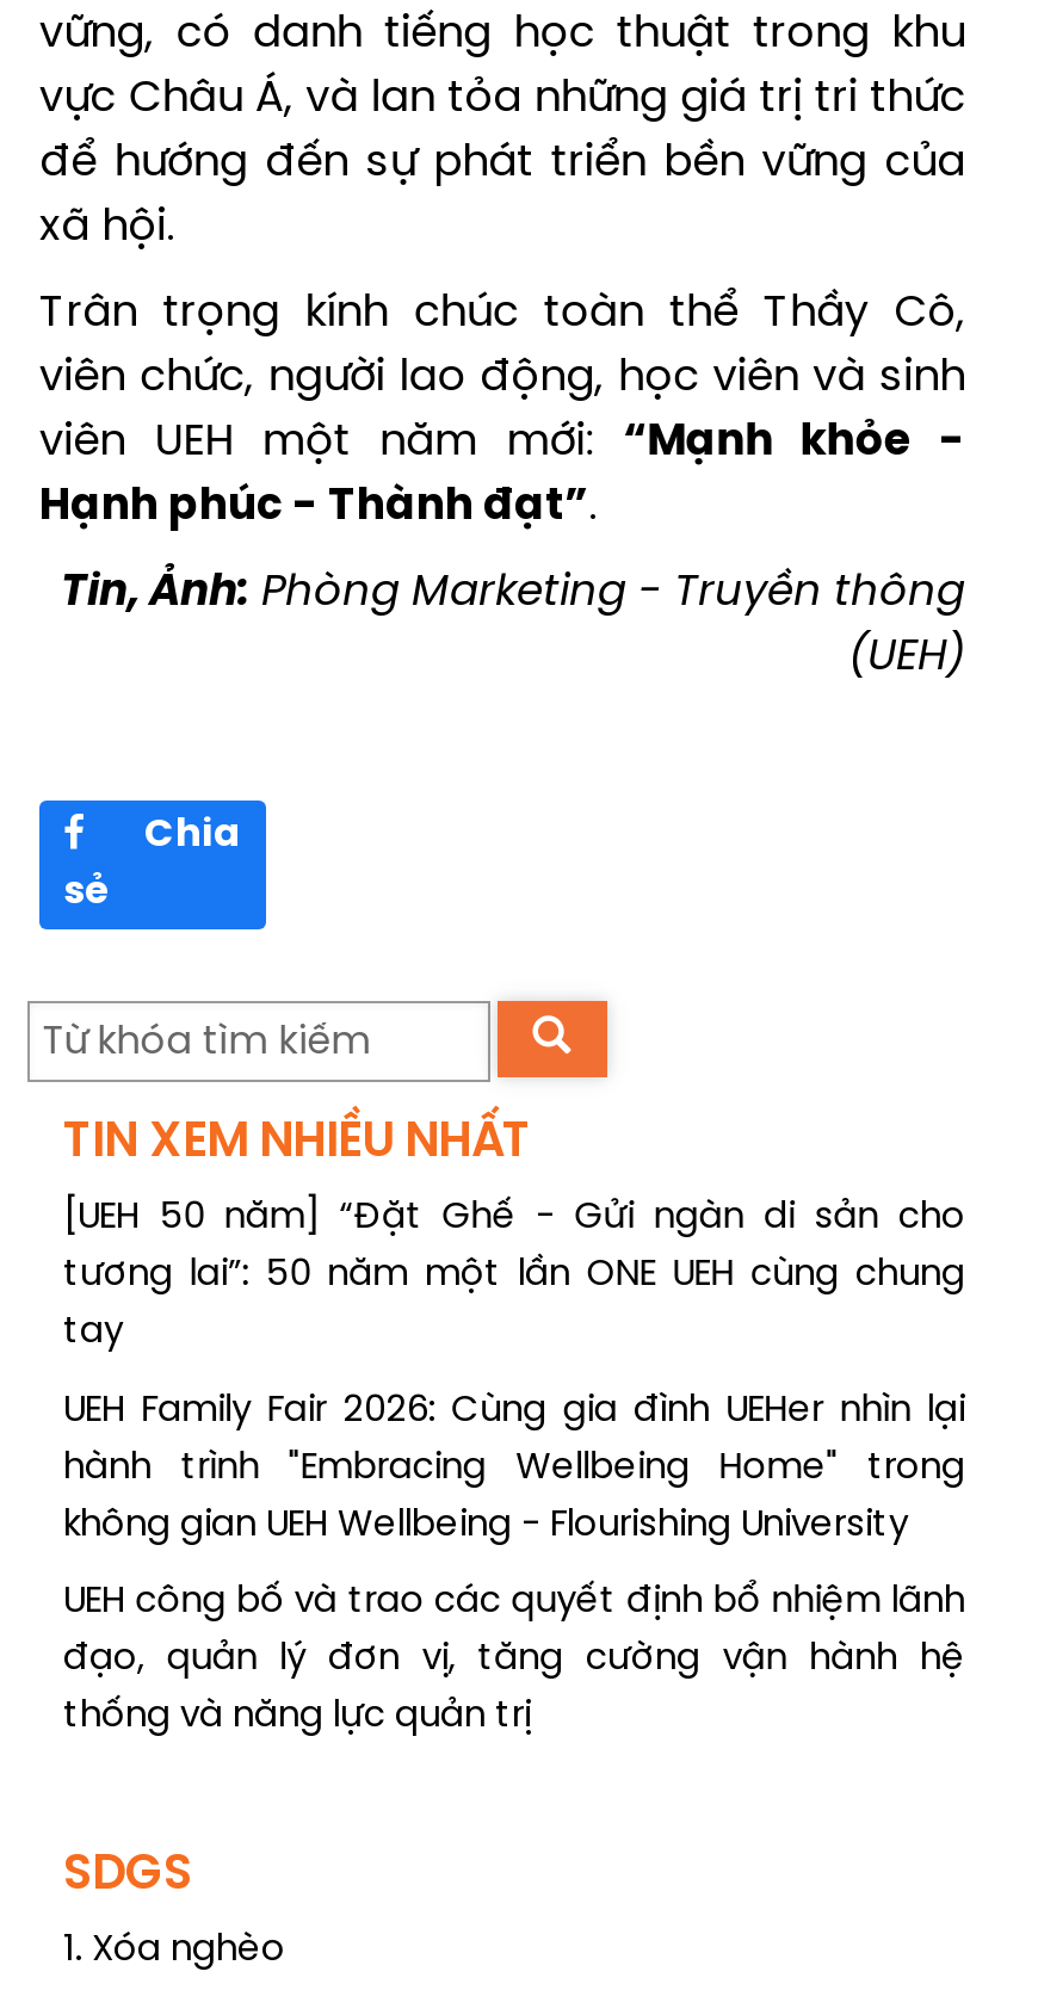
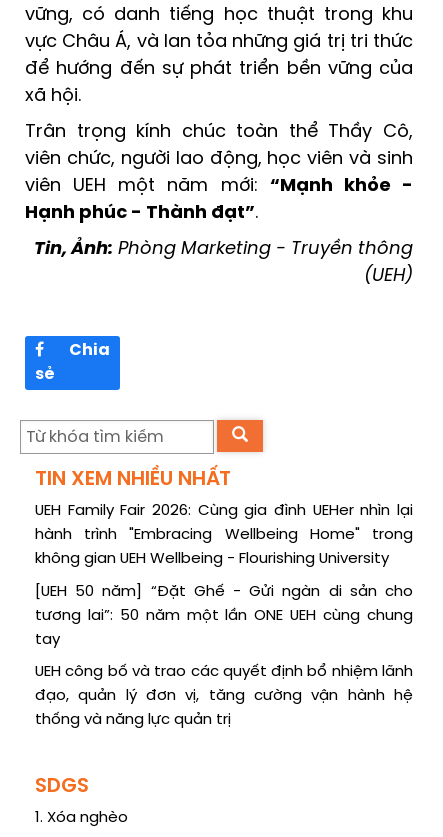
moved [63,1200,965,1353] -> [35,584,413,648]: [UEH 50 năm] “Đặt Ghế - Gửi ngàn di sản cho | tương lai”: 50 năm một lần ONE UEH cùng chung | tay
moved [63,1391,965,1544] -> [35,503,413,567]: UEH Family Fair 2026: Cùng gia đình UEHer nhìn lại | hành trình "Embracing Wellbeing Home" trong | không gian UEH Wellbeing - Flourishing University

